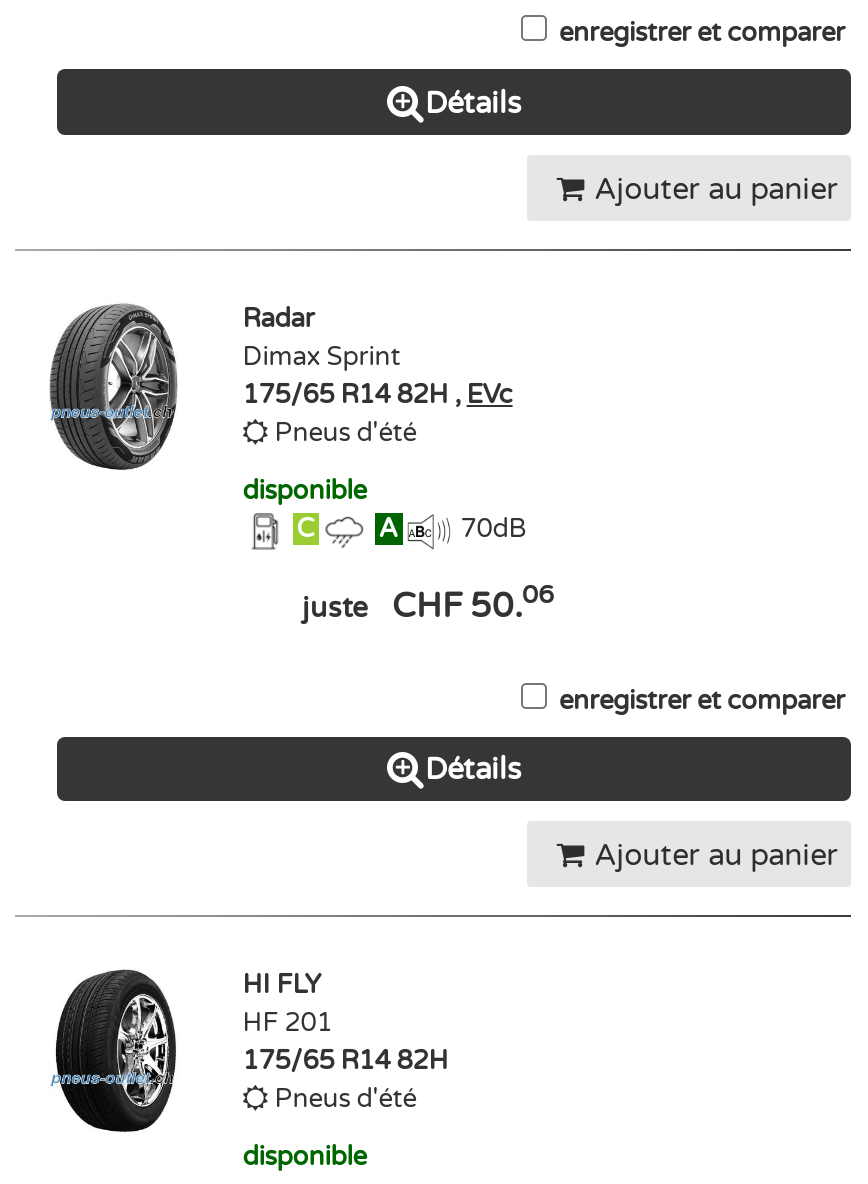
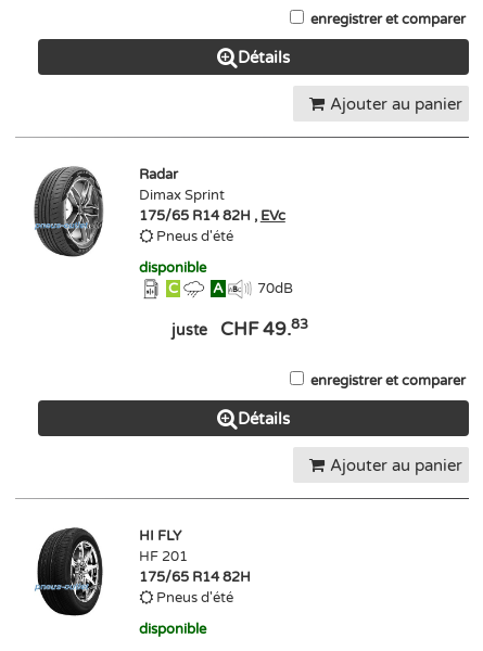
[302,579,554,626] juste CHF 50.06 -> [171,316,308,341] juste CHF 49.83

